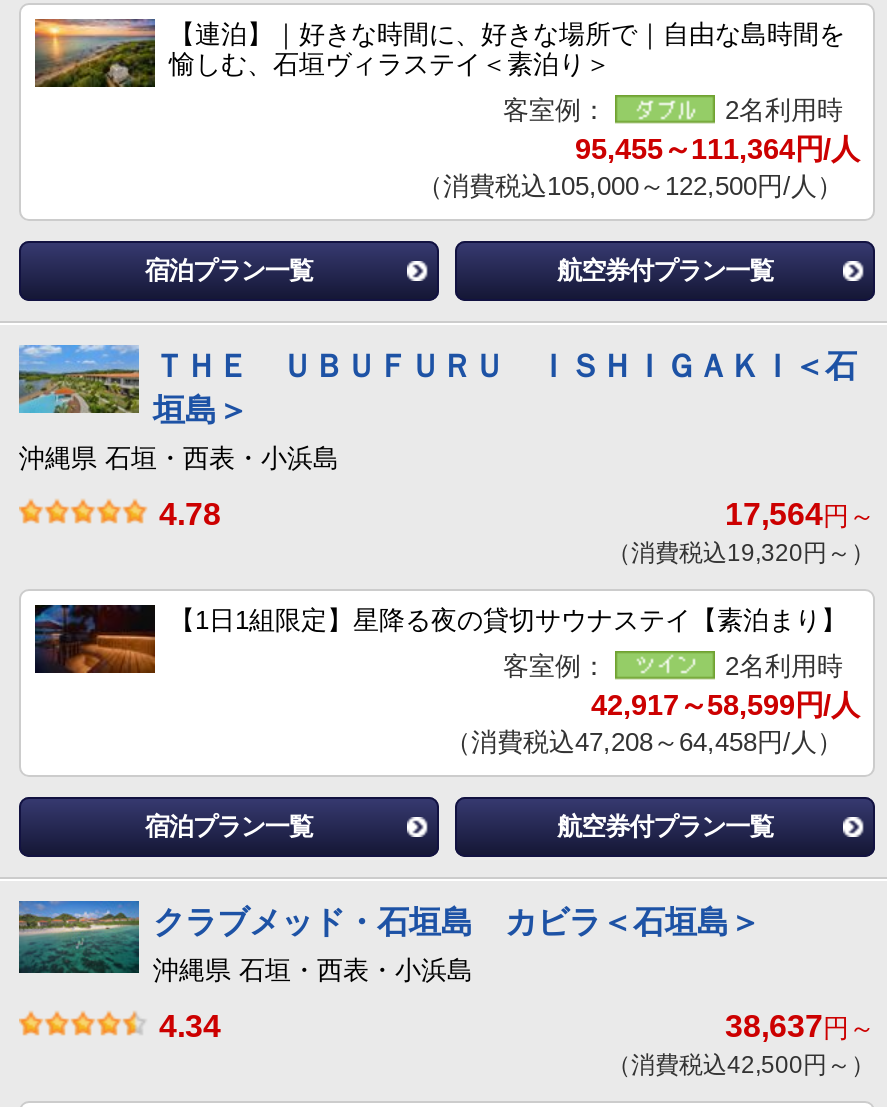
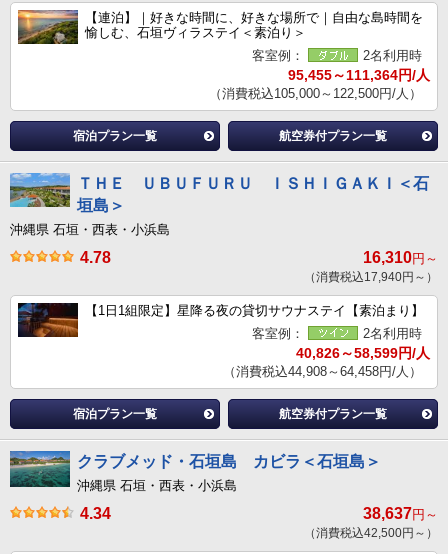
[725,498,875,532] 17,564円～ -> [363,249,438,266] 16,310円～
[607,540,875,568] （消費税込19,320円～） -> [304,270,438,284] （消費税込17,940円～）
[591,690,859,722] 42,917～58,599円/人 -> [296,345,430,361] 40,826～58,599円/人
[445,728,843,758] （消費税込47,208～64,458円/人） -> [223,364,422,379] （消費税込44,908～64,458円/人）

